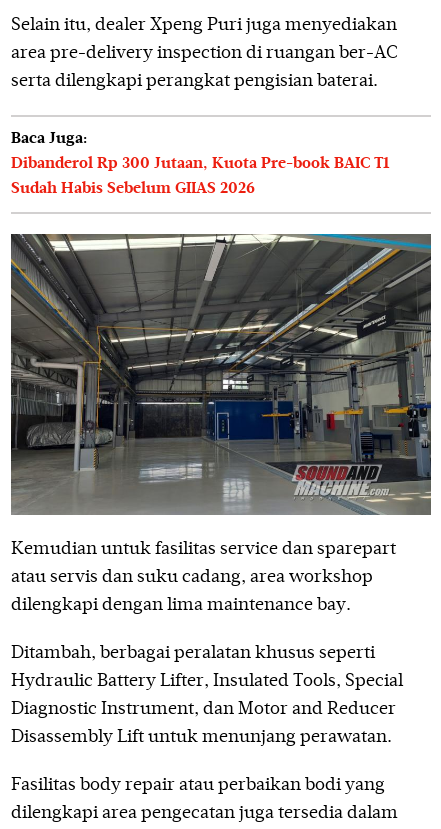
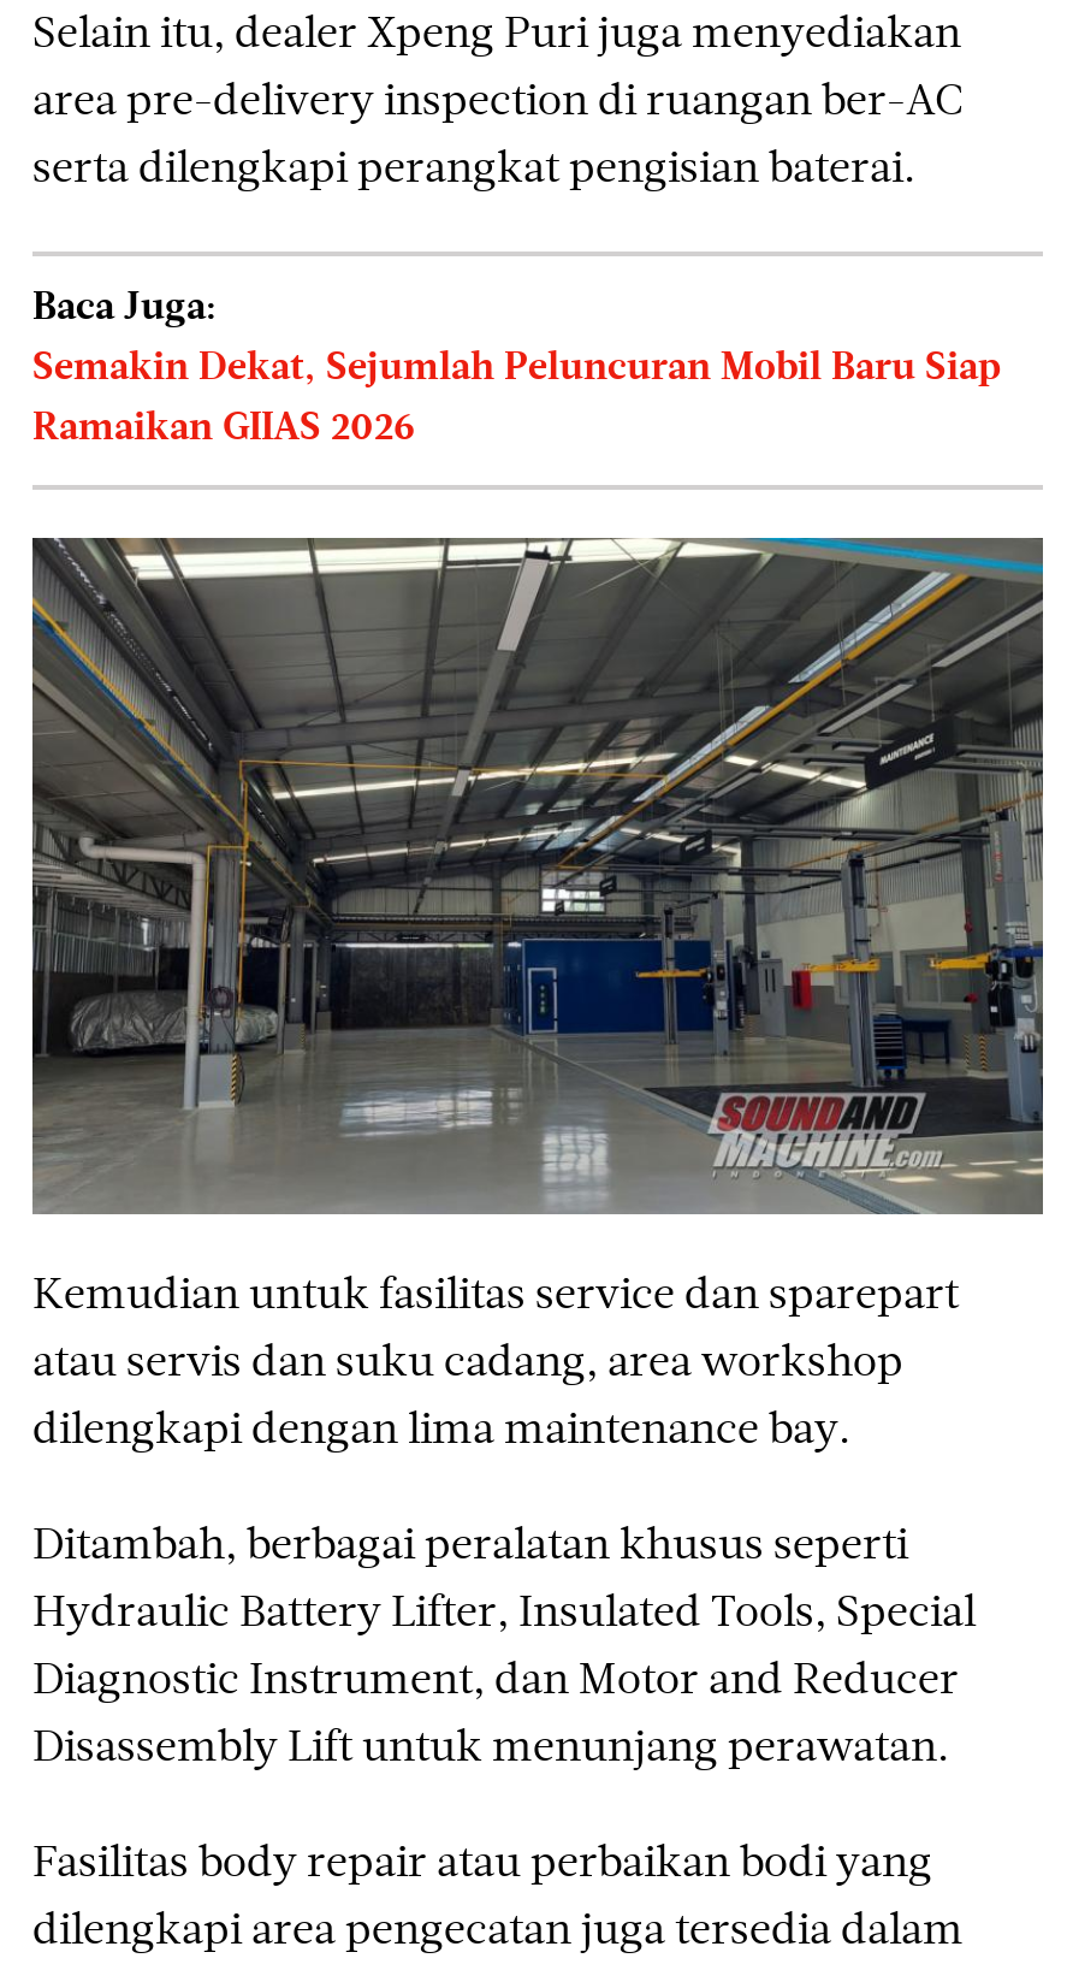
[11,156,390,172] Dibanderol Rp 300 Jutaan, Kuota Pre-book BAIC T1 -> [32,350,1002,389] Semakin Dekat, Sejumlah Peluncuran Mobil Baru Siap
[11,181,255,197] Sudah Habis Sebelum GIIAS 2026 -> [32,411,415,449] Ramaikan GIIAS 2026

